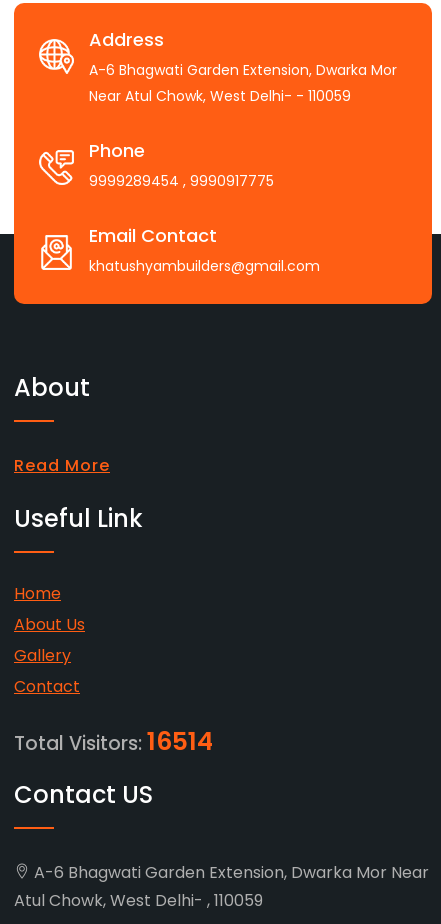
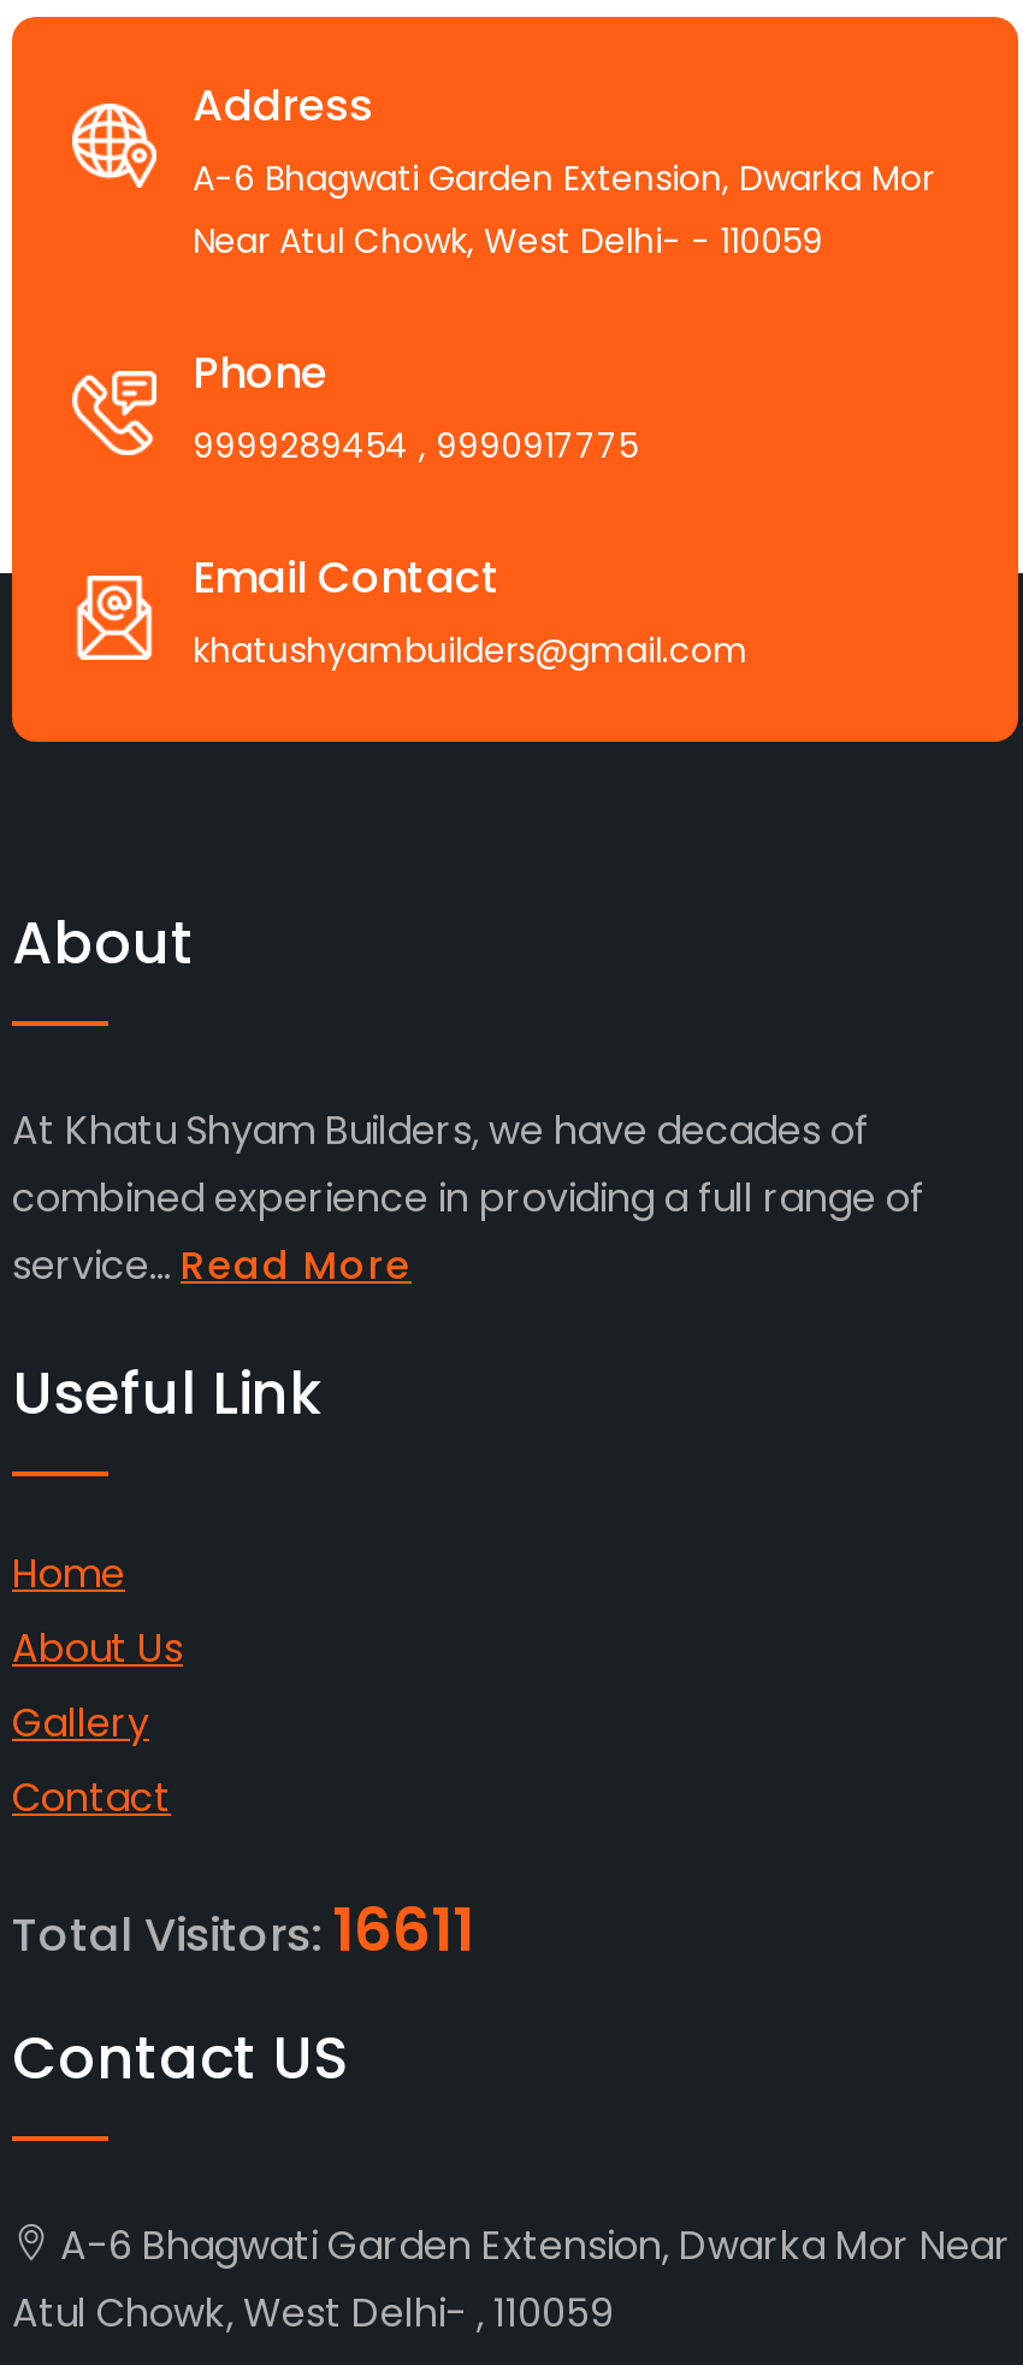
[14,454,110,477] Read More -> [12,1103,924,1293] At Khatu Shyam Builders, we have decades of | combined experience in providing a full range of | service... Read More
[14,724,213,759] Total Visitors: 16514 -> [12,1888,474,1972] Total Visitors: 16611

